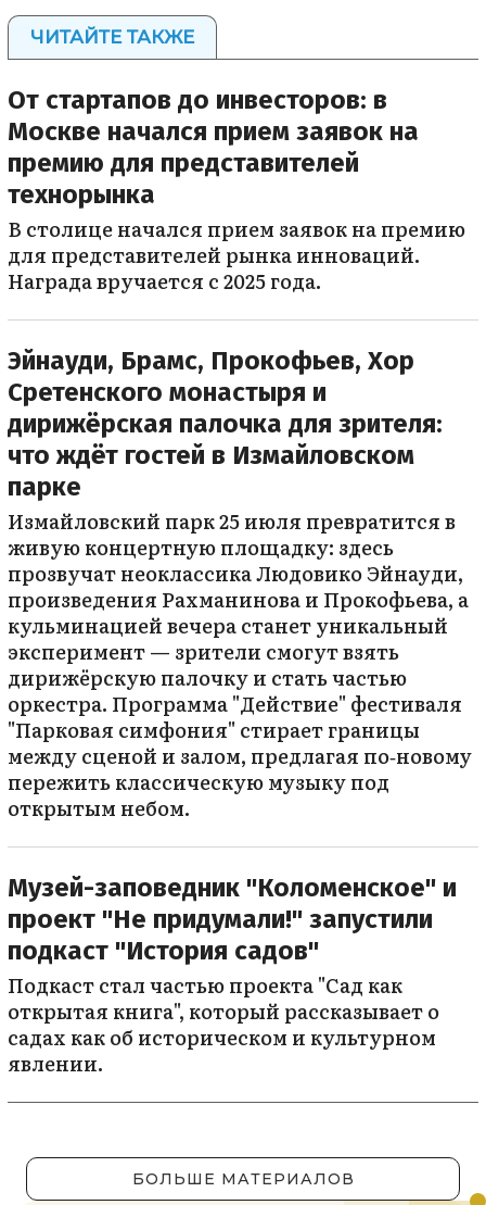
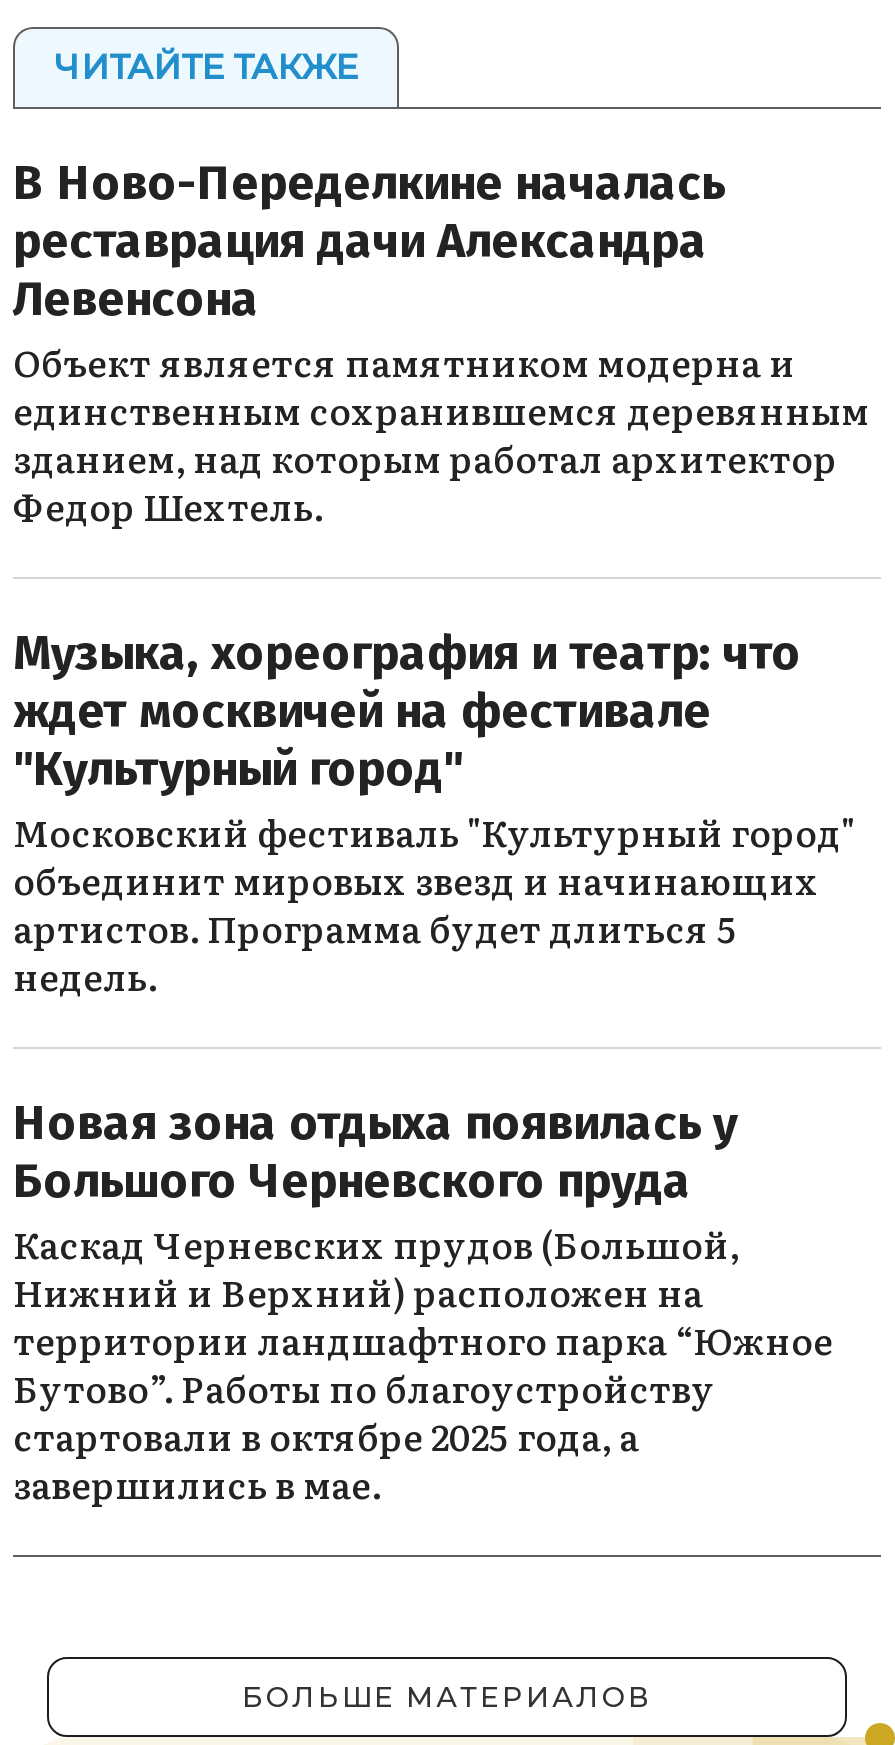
[8,85,465,295] От стартапов до инвесторов: в | Москве начался прием заявок на | премию для представителей | технорынка | В столице начался прием заявок на премию | для представителей рынка инноваций. | Награда вручается с 2025 года. -> [13,155,869,533] В Ново-Переделкине началась | реставрация дачи Александра | Левенсона | Объект является памятником модерна и | единственным сохранившемся деревянным | зданием, над которым работал архитектор | Федор Шехтель.
[8,345,472,822] Эйнауди, Брамс, Прокофьев, Хор | Сретенского монастыря и | дирижёрская палочка для зрителя: | что ждёт гостей в Измайловском | парке | Измайловский парк 25 июля превратится в | живую концертную площадку: здесь | прозвучат неоклассика Людовико Эйнауди, | произведения Рахманинова и Прокофьева, а | кульминацией вечера станет уникальный | эксперимент — зрители смогут взять | дирижёрскую палочку и стать частью | оркестра. Программа "Действие" фестиваля | "Парковая симфония" стирает границы | между сценой и залом, предлагая по‑новому | пережить классическую музыку под | открытым небом. -> [13,625,855,1003] Музыка, хореография и театр: что | ждет москвичей на фестивале | "Культурный город" | Московский фестиваль "Культурный город" | объединит мировых звезд и начинающих | артистов. Программа будет длиться 5 | недель.
[8,872,457,1078] Музей-заповедник "Коломенское" и | проект "Не придумали!" запустили | подкаст "История садов" | Подкаст стал частью проекта "Сад как | открытая книга", который рассказывает о | садах как об историческом и культурном | явлении. -> [13,1095,833,1511] Новая зона отдыха появилась у | Большого Черневского пруда | Каскад Черневских прудов (Большой, | Нижний и Верхний) расположен на | территории ландшафтного парка “Южное | Бутово”. Работы по благоустройству | стартовали в октябре 2025 года, а | завершились в мае.

